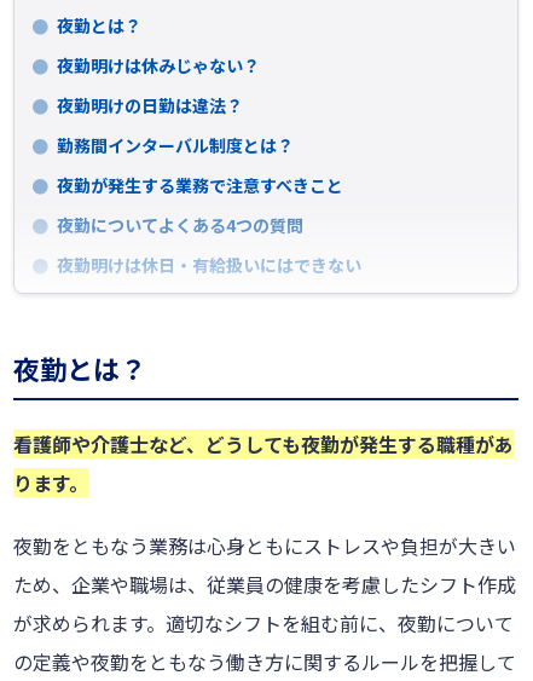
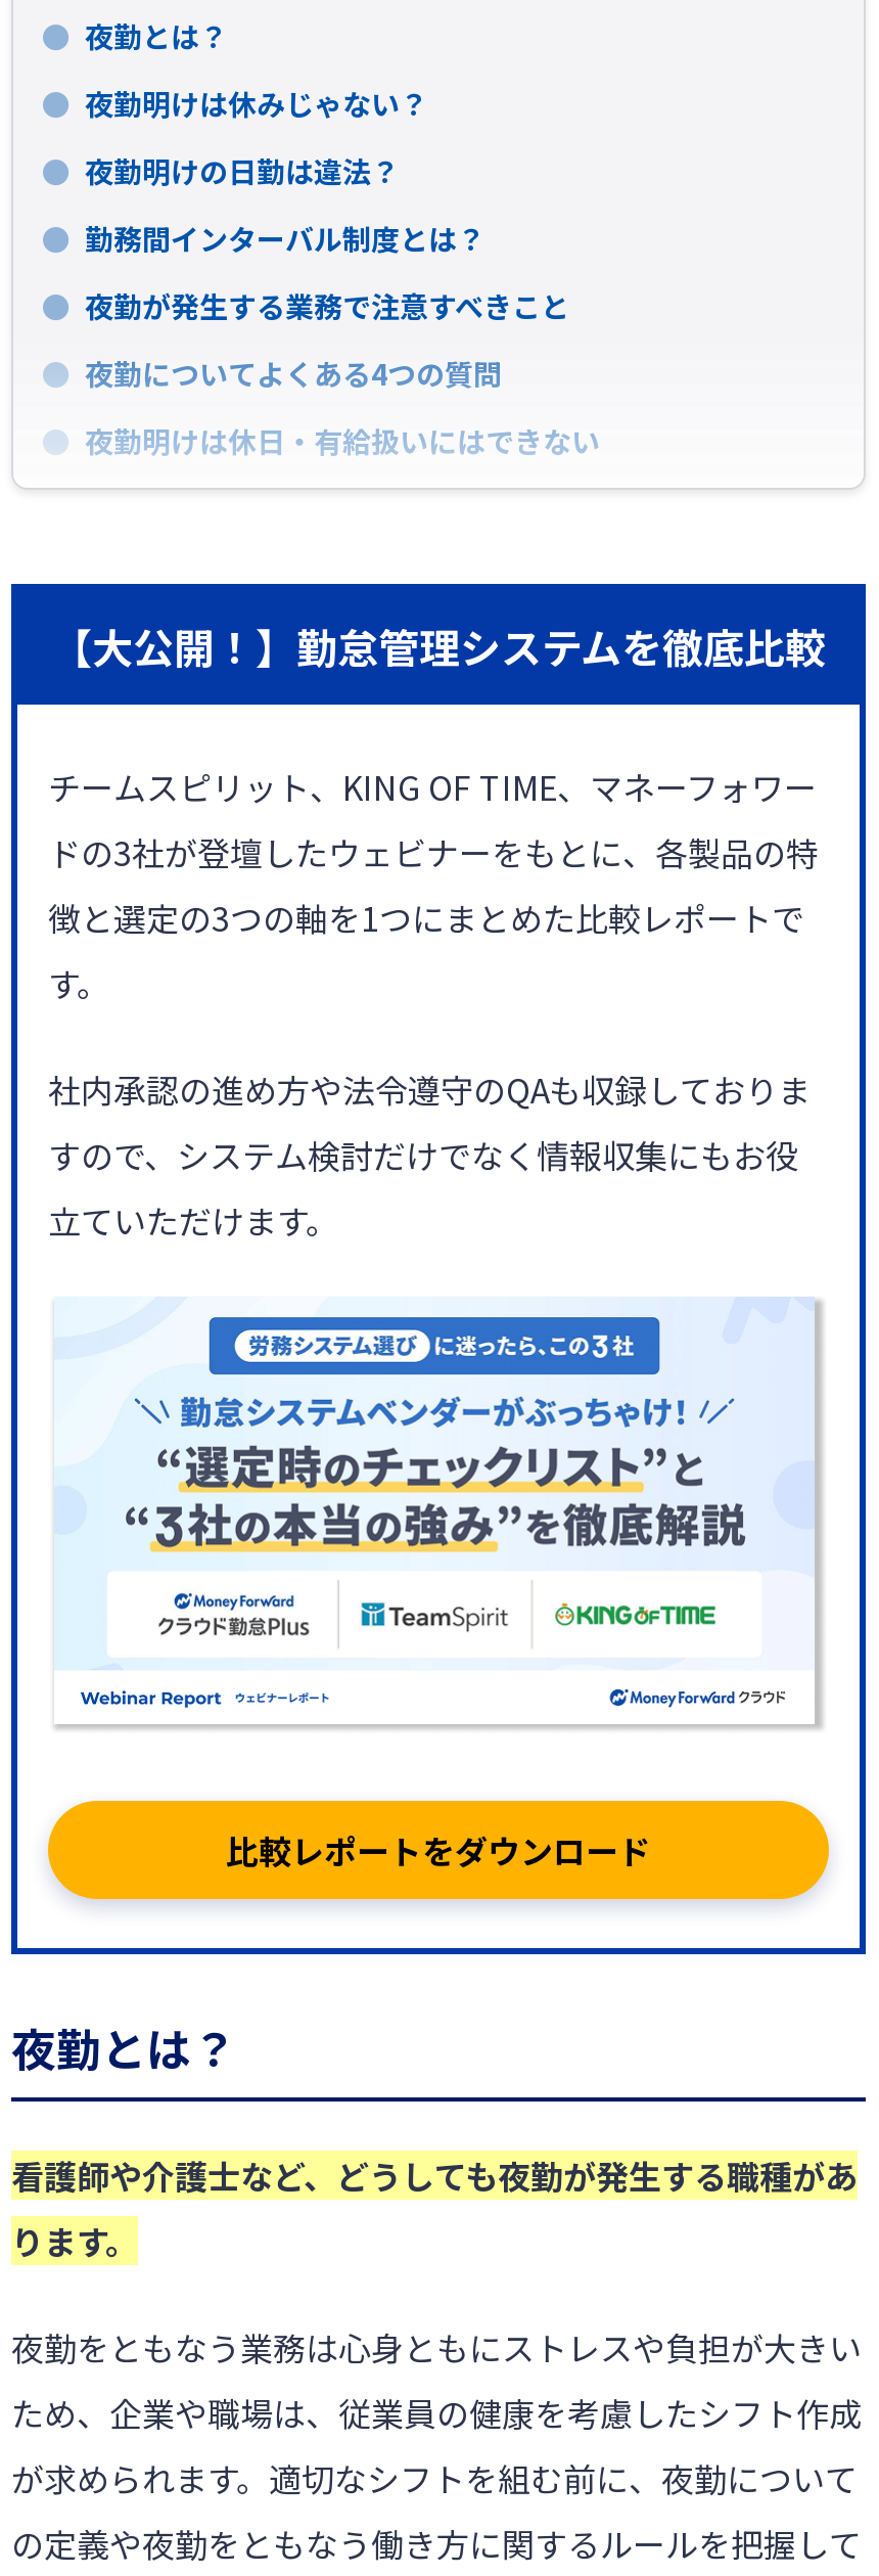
none -> [9,582,868,1956] [image] | 【大公開！】勤怠管理システムを徹底比較 | チームスピリット、KING OF TIME、マネーフォワー | ドの3社が登壇したウェビナーをもとに、各製品の特 | 徴と選定の3つの軸を1つにまとめた比較レポートで | す。 | 社内承認の進め方や法令遵守のQAも収録しておりま | すので、システム検討だけでなく情報収集にもお役 | 立ていただけます。
none -> [226,1826,651,1875] 比較レポートをダウンロード

